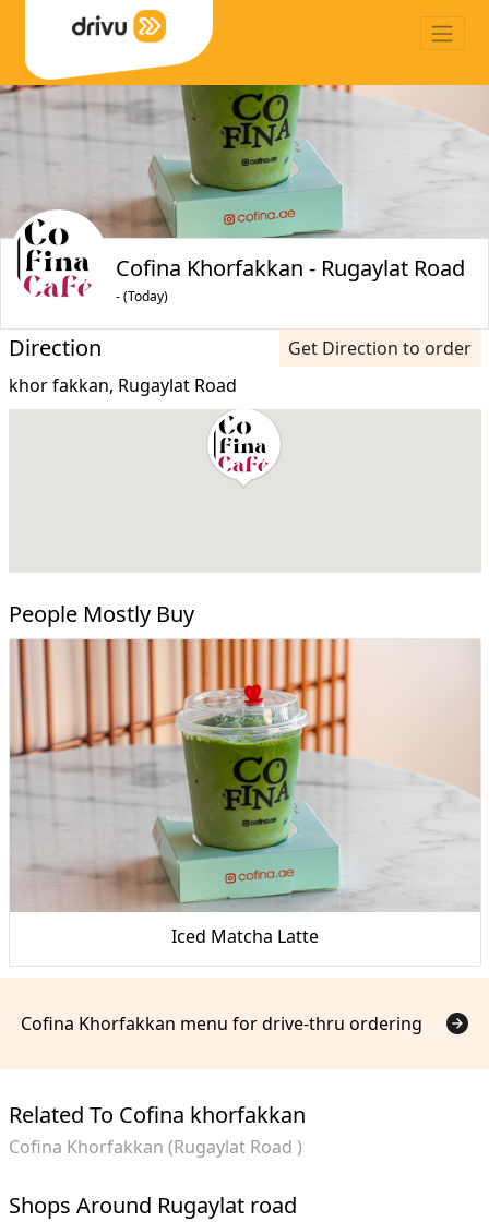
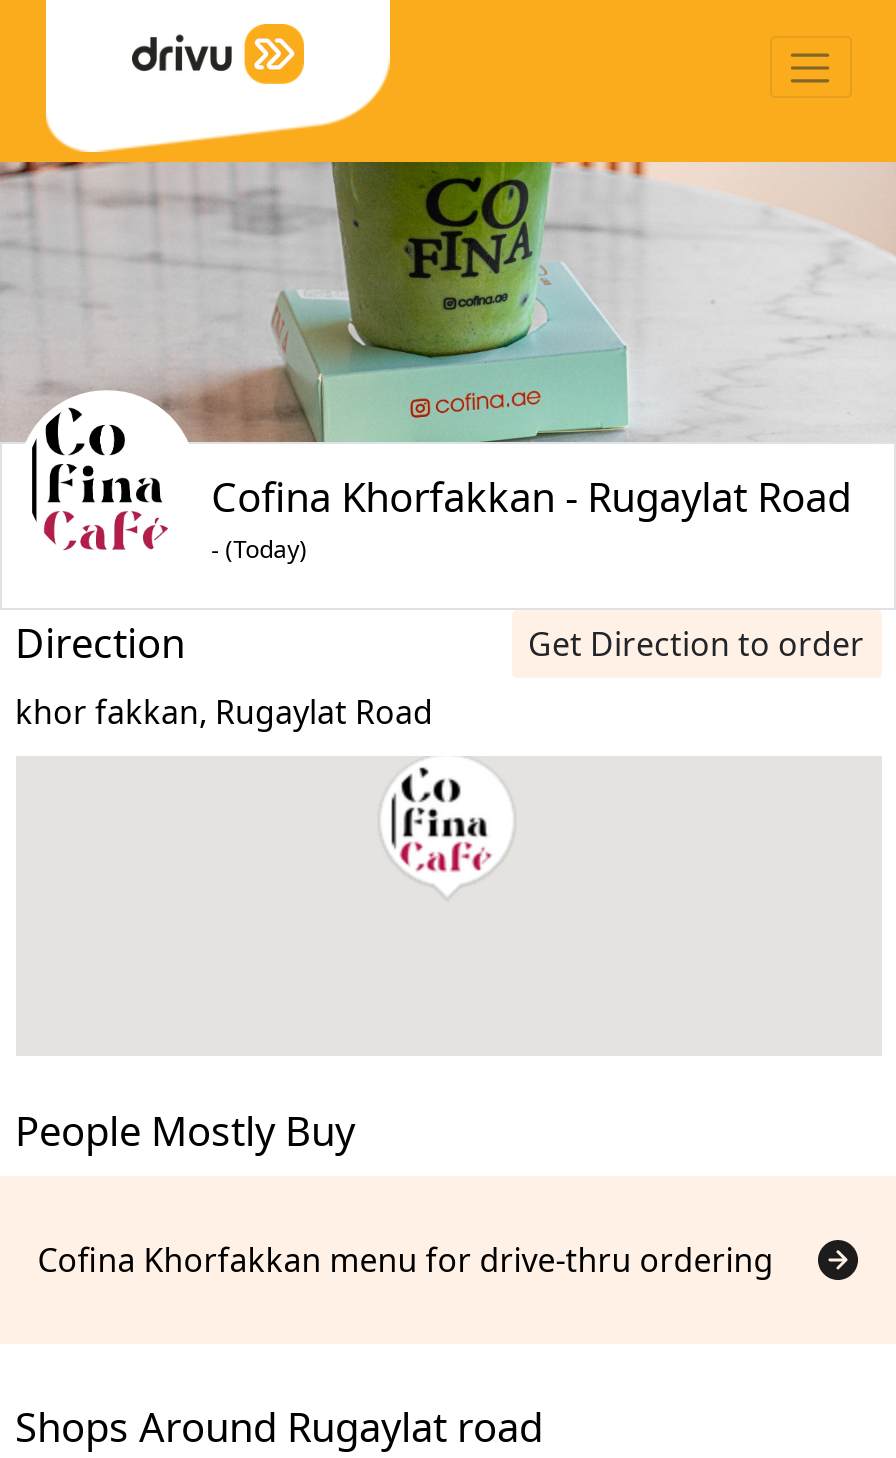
[9,638,481,948] [image] | Iced Matcha Latte -> none
[8,1099,305,1158] Related To Cofina khorfakkan | Cofina Khorfakkan (Rugaylat Road ) -> none

